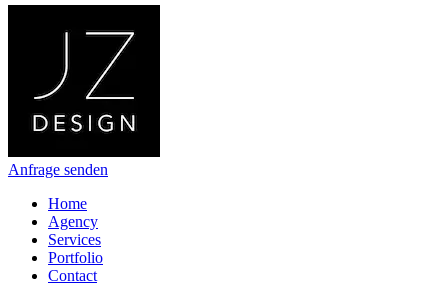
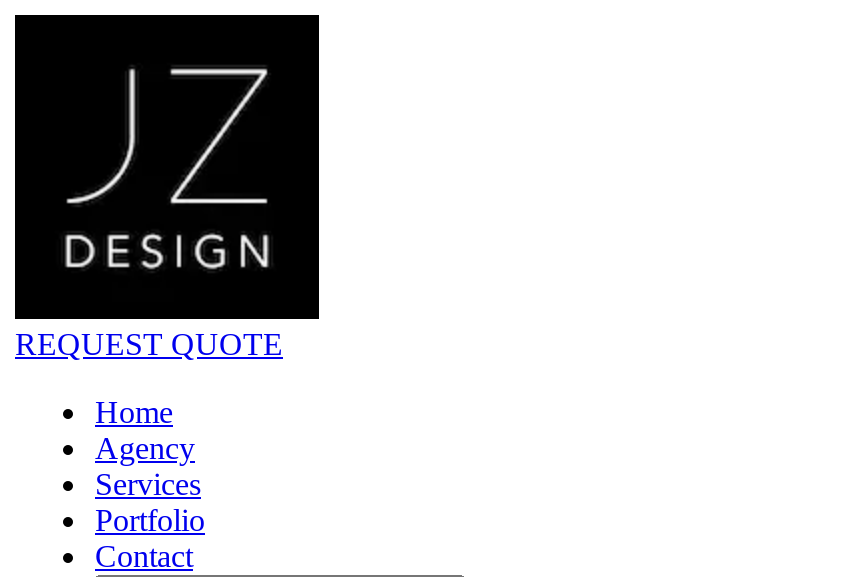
[8,161,108,178] Anfrage senden -> [15,327,283,361] REQUEST QUOTE

